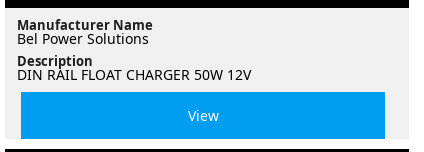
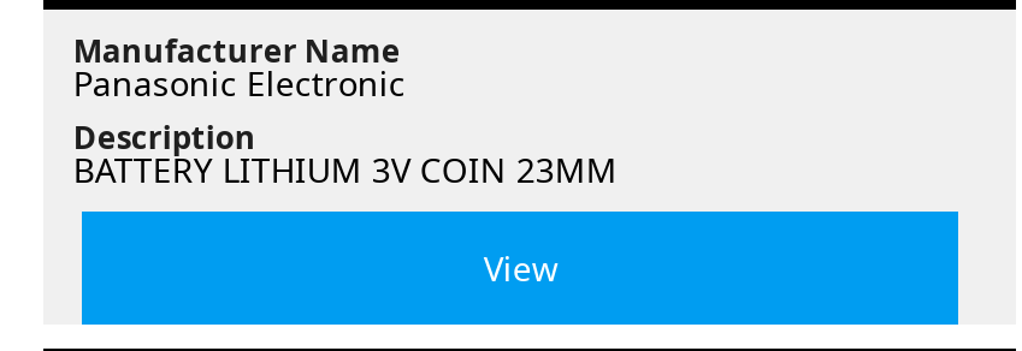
[17,29,149,48] Bel Power Solutions -> [73,60,405,106] Panasonic Electronic
[17,65,251,84] DIN RAIL FLOAT CHARGER 50W 12V -> [73,146,617,191] BATTERY LITHIUM 3V COIN 23MM

